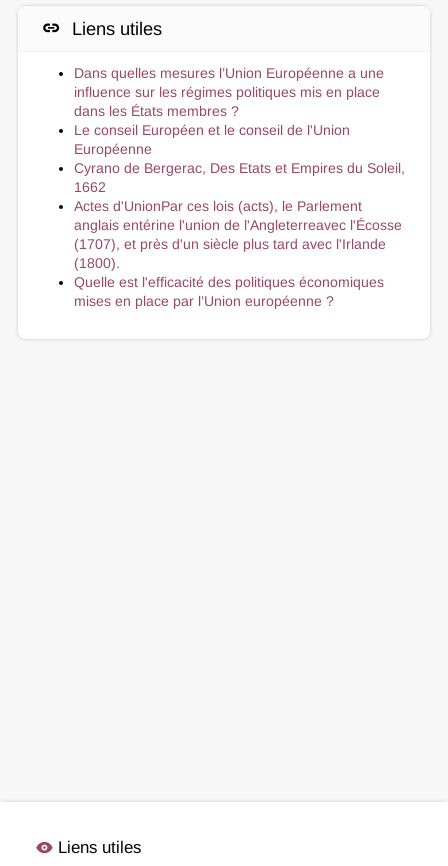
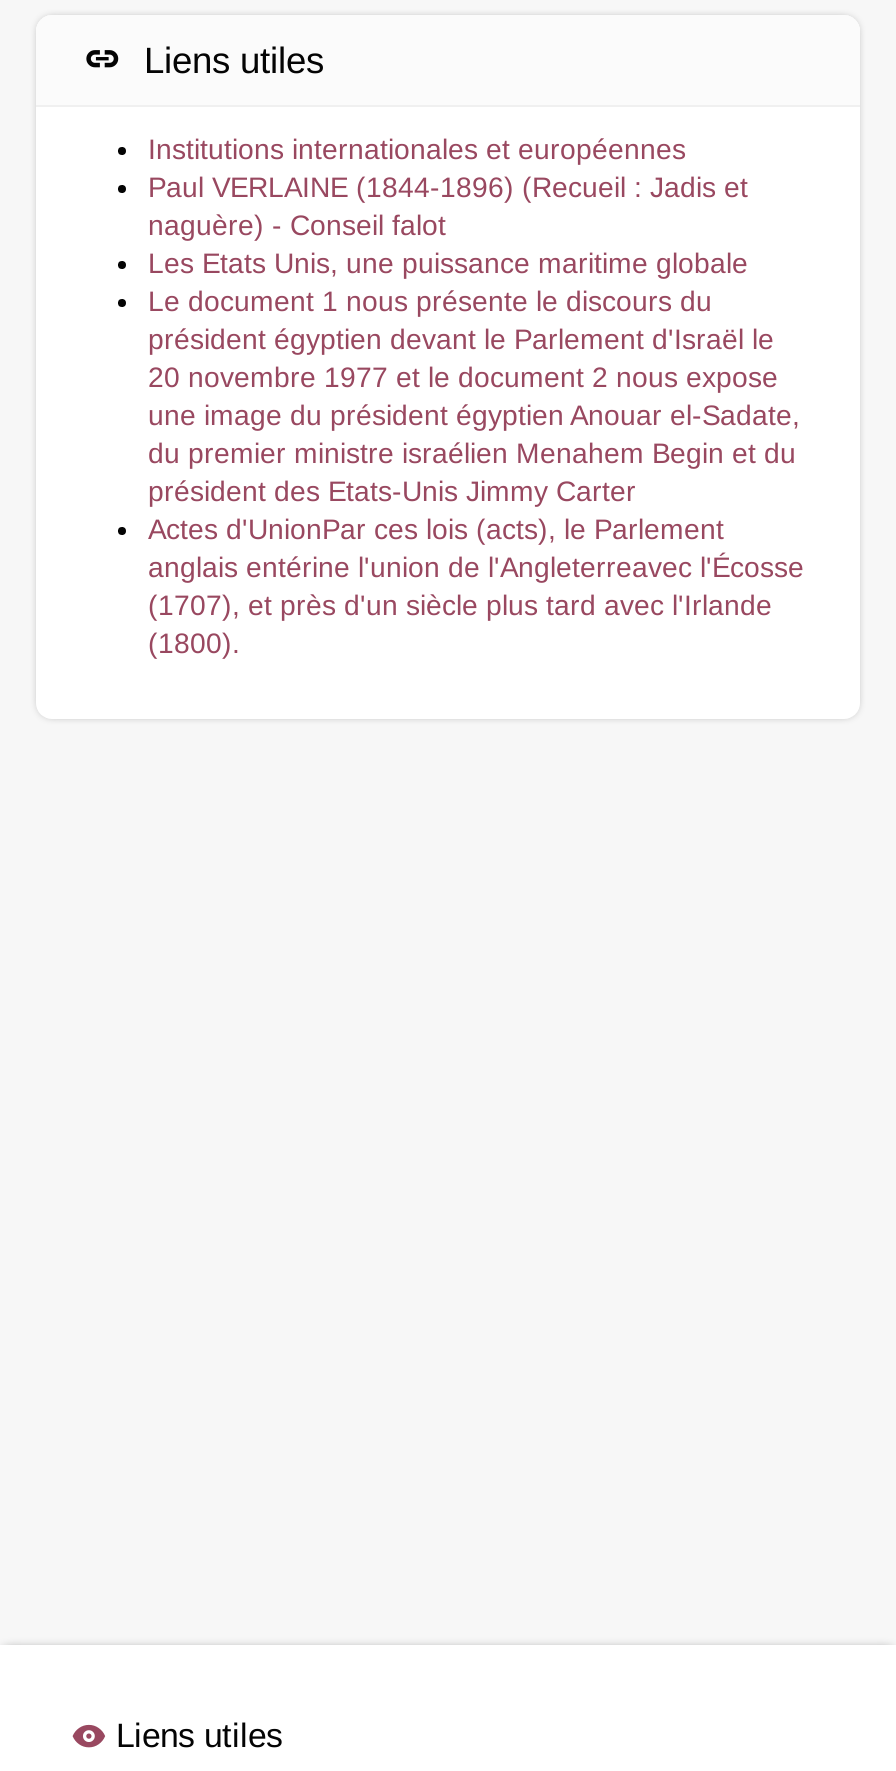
[74,65,405,195] Dans quelles mesures l’Union Européenne a une | influence sur les régimes politiques mis en place | dans les États membres ? | Le conseil Européen et le conseil de l'Union | Européenne | Cyrano de Bergerac, Des Etats et Empires du Soleil, | 1662 -> [148,132,800,506] Institutions internationales et européennes | Paul VERLAINE (1844-1896) (Recueil : Jadis et | naguère) - Conseil falot | Les Etats Unis, une puissance maritime globale | Le document 1 nous présente le discours du | président égyptien devant le Parlement d'Israël le | 20 novembre 1977 et le document 2 nous expose | une image du président égyptien Anouar el-Sadate, | du premier ministre israélien Menahem Begin et du | président des Etats-Unis Jimmy Carter
moved [74,198,402,271] -> [148,512,804,658]: Actes d'UnionPar ces lois (acts), le Parlement | anglais entérine l'union de l'Angleterreavec l'Écosse | (1707), et près d'un siècle plus tard avec l'Irlande | (1800).
[74,274,384,309] Quelle est l'efficacité des politiques économiques | mises en place par l’Union européenne ? -> none

